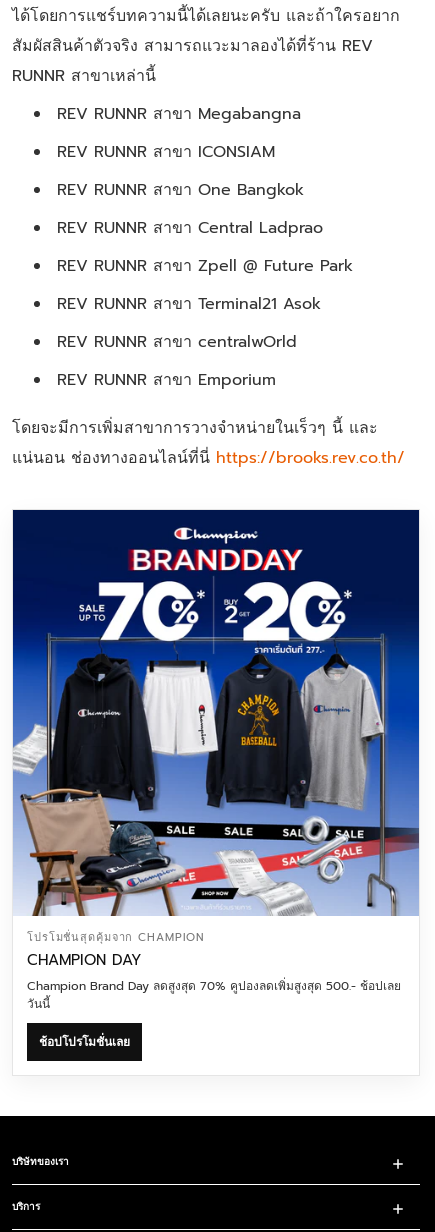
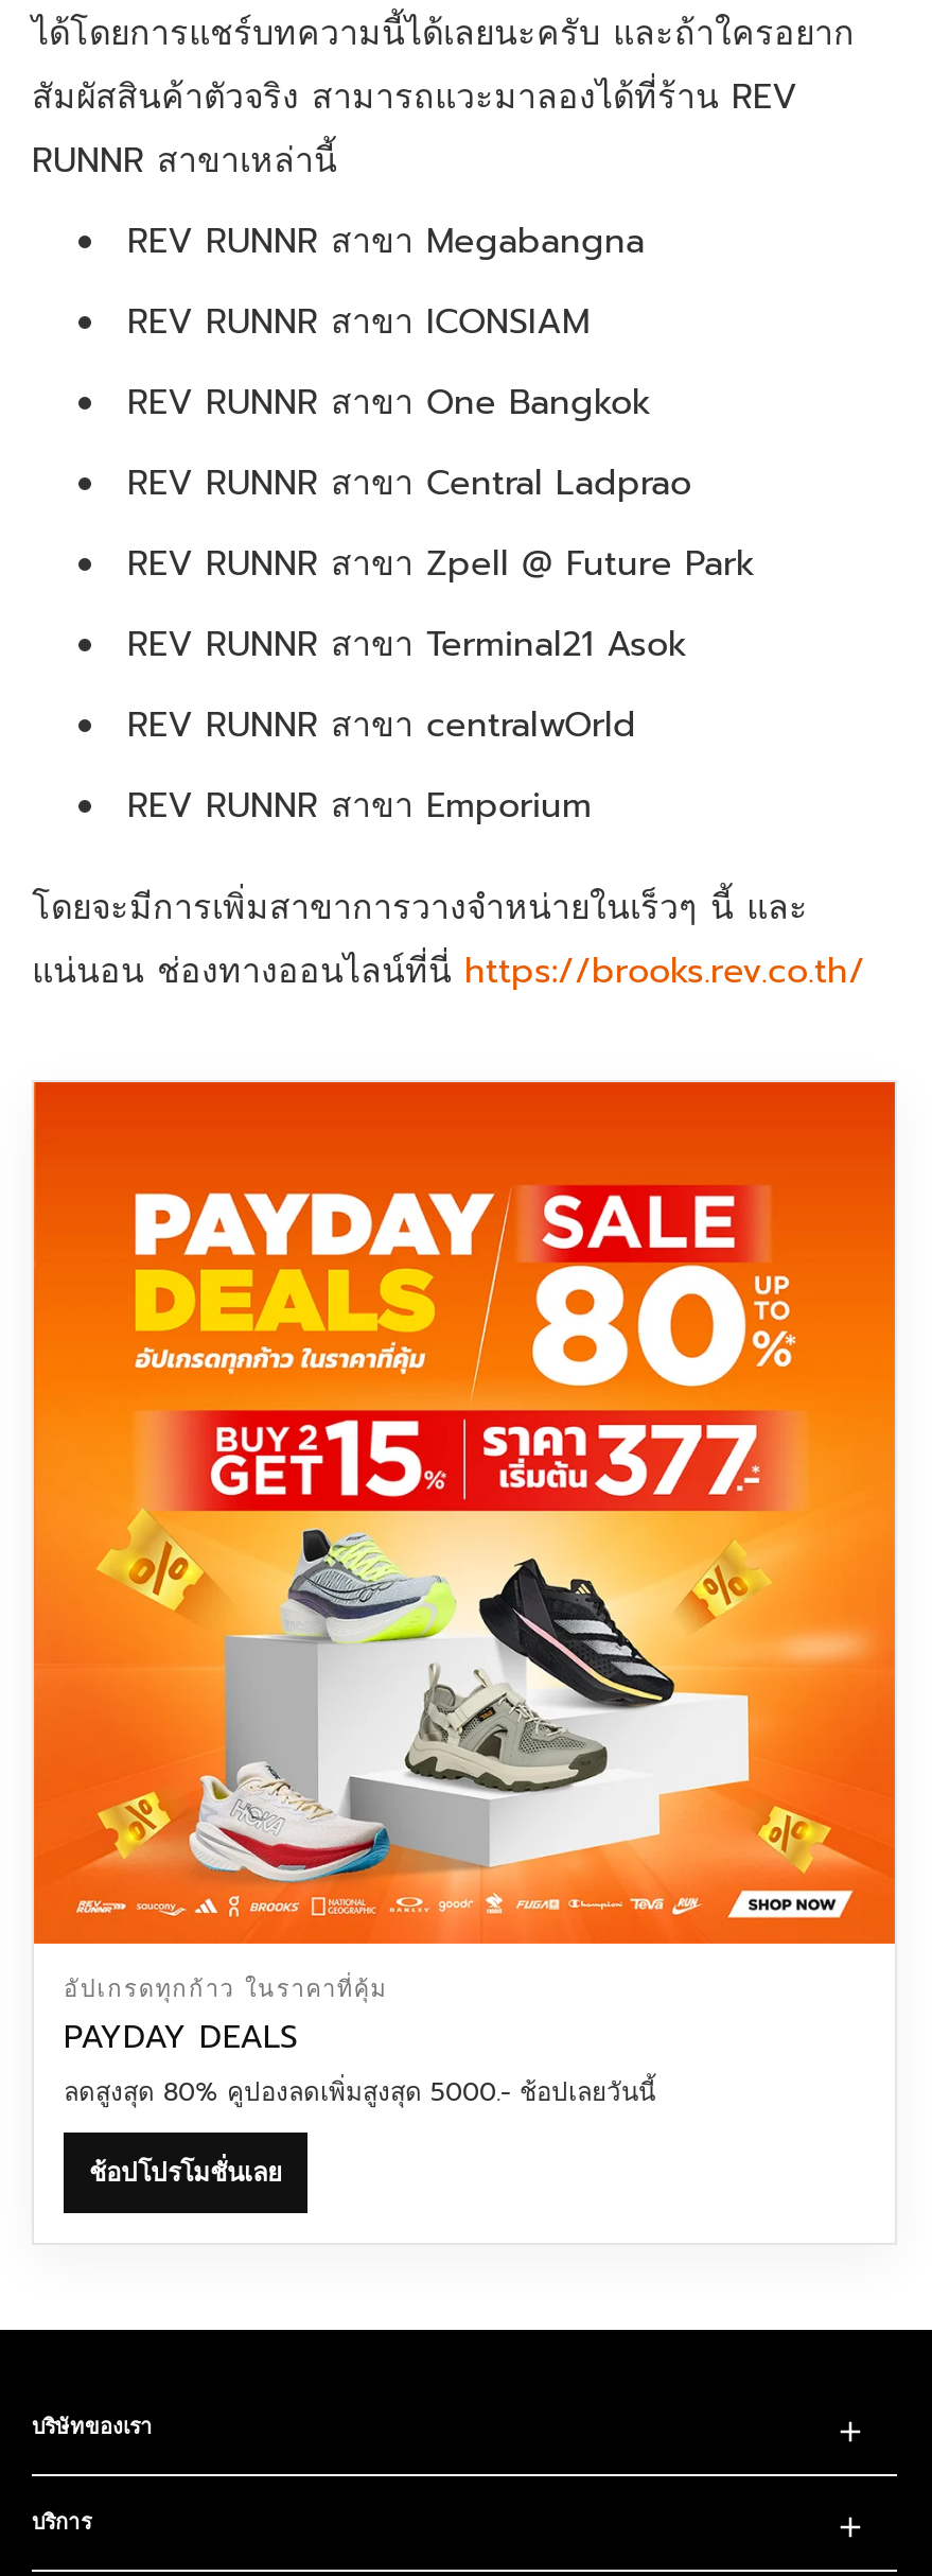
[12,509,420,1013] [image] | โปรโมชั่นสุดคุ้มจาก CHAMPION | CHAMPION DAY | Champion Brand Day ลดสูงสุด 70% คูปองลดเพิ่มสูงสุด 500.- ช้อปเลย | วันนี้ -> [32,1080,897,2111] [image] | อัปเกรดทุกก้าว ในราคาที่คุ้ม | PAYDAY DEALS | ลดสูงสุด 80% คูปองลดเพิ่มสูงสุด 5000.- ช้อปเลยวันนี้

